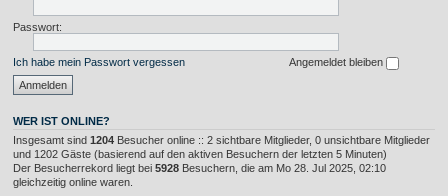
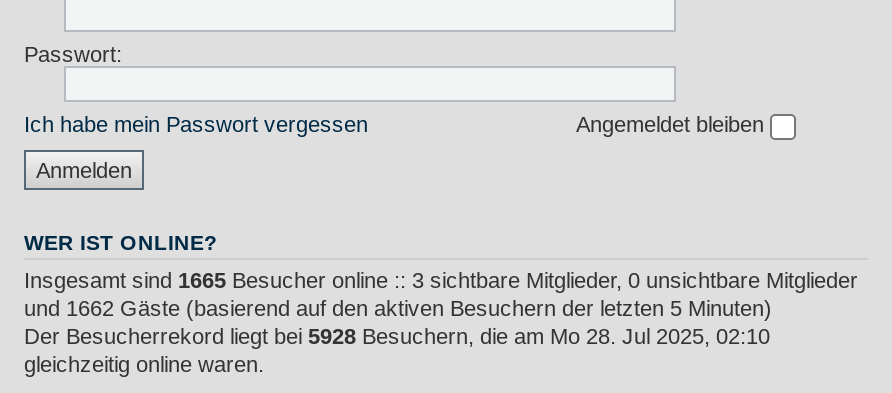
[13,134,430,146] Insgesamt sind 1204 Besucher online :: 2 sichtbare Mitglieder, 0 unsichtbare Mitglieder -> [24,267,858,291] Insgesamt sind 1665 Besucher online :: 3 sichtbare Mitglieder, 0 unsichtbare Mitglieder
[13,148,387,160] und 1202 Gäste (basierend auf den aktiven Besuchern der letzten 5 Minuten) -> [24,295,772,319] und 1662 Gäste (basierend auf den aktiven Besuchern der letzten 5 Minuten)

